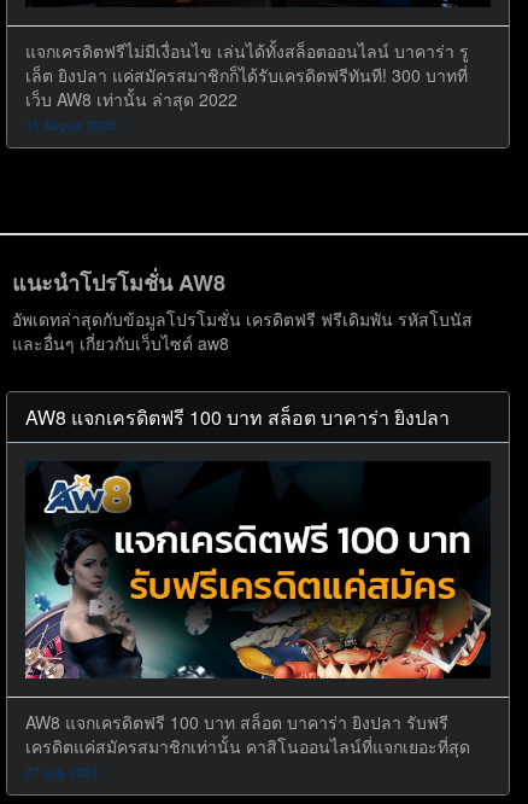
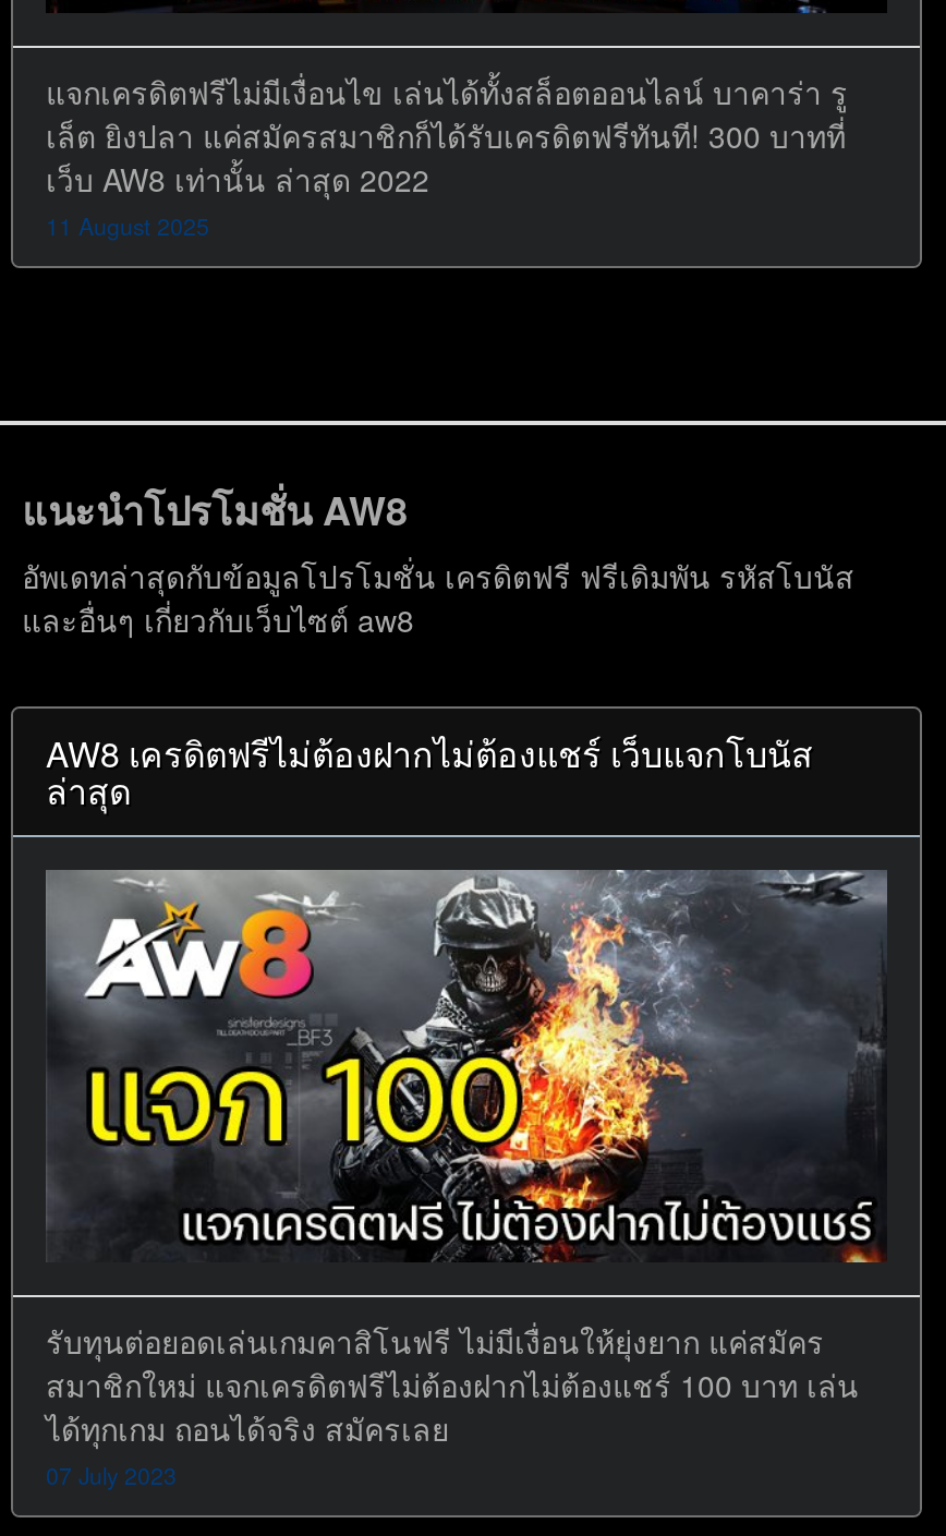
[25,403,450,431] AW8 แจกเครดิตฟรี 100 บาท สล็อต บาคาร่า ยิงปลา -> [46,728,813,815] AW8 เครดิตฟรีไม่ต้องฝากไม่ต้องแชร์ เว็บแจกโบนัส | ล่าสุด
[24,462,492,758] [image] | AW8 แจกเครดิตฟรี 100 บาท สล็อต บาคาร่า ยิงปลา รับฟรี | เครดิตแค่สมัครสมาชิกเท่านั้น คาสิโนออนไลน์ที่แจกเยอะที่สุด -> [46,868,889,1450] [image] | รับทุนต่อยอดเล่นเกมคาสิโนฟรี ไม่มีเงื่อนให้ยุ่งยาก แค่สมัคร | สมาชิกใหม่ แจกเครดิตฟรีไม่ต้องฝากไม่ต้องแชร์ 100 บาท เล่น | ได้ทุกเกม ถอนได้จริง สมัครเลย

